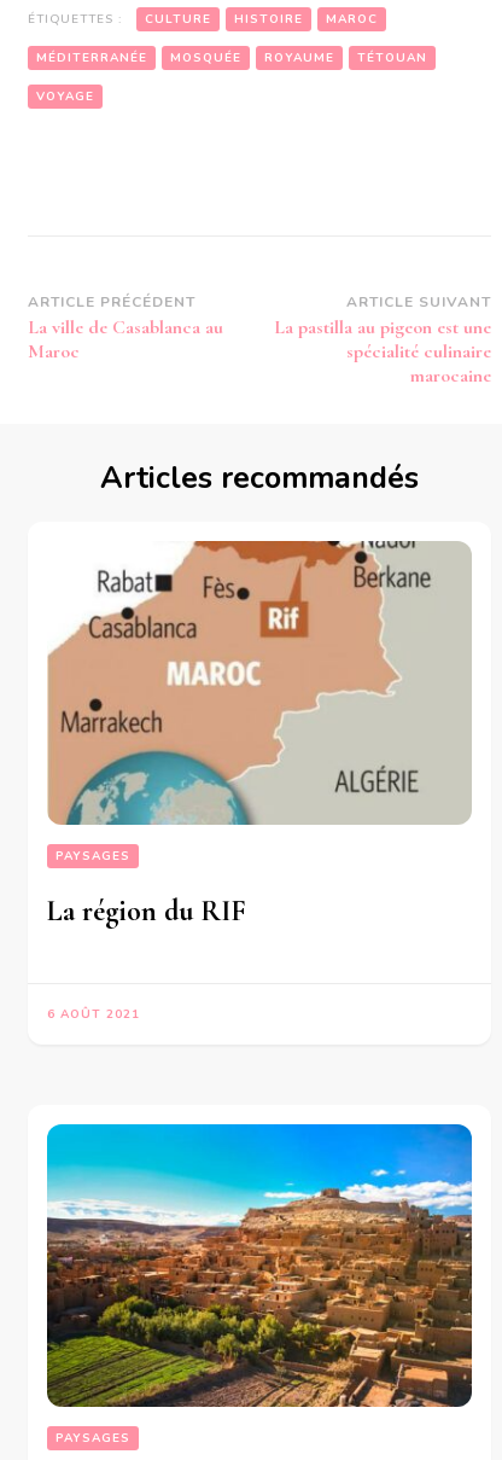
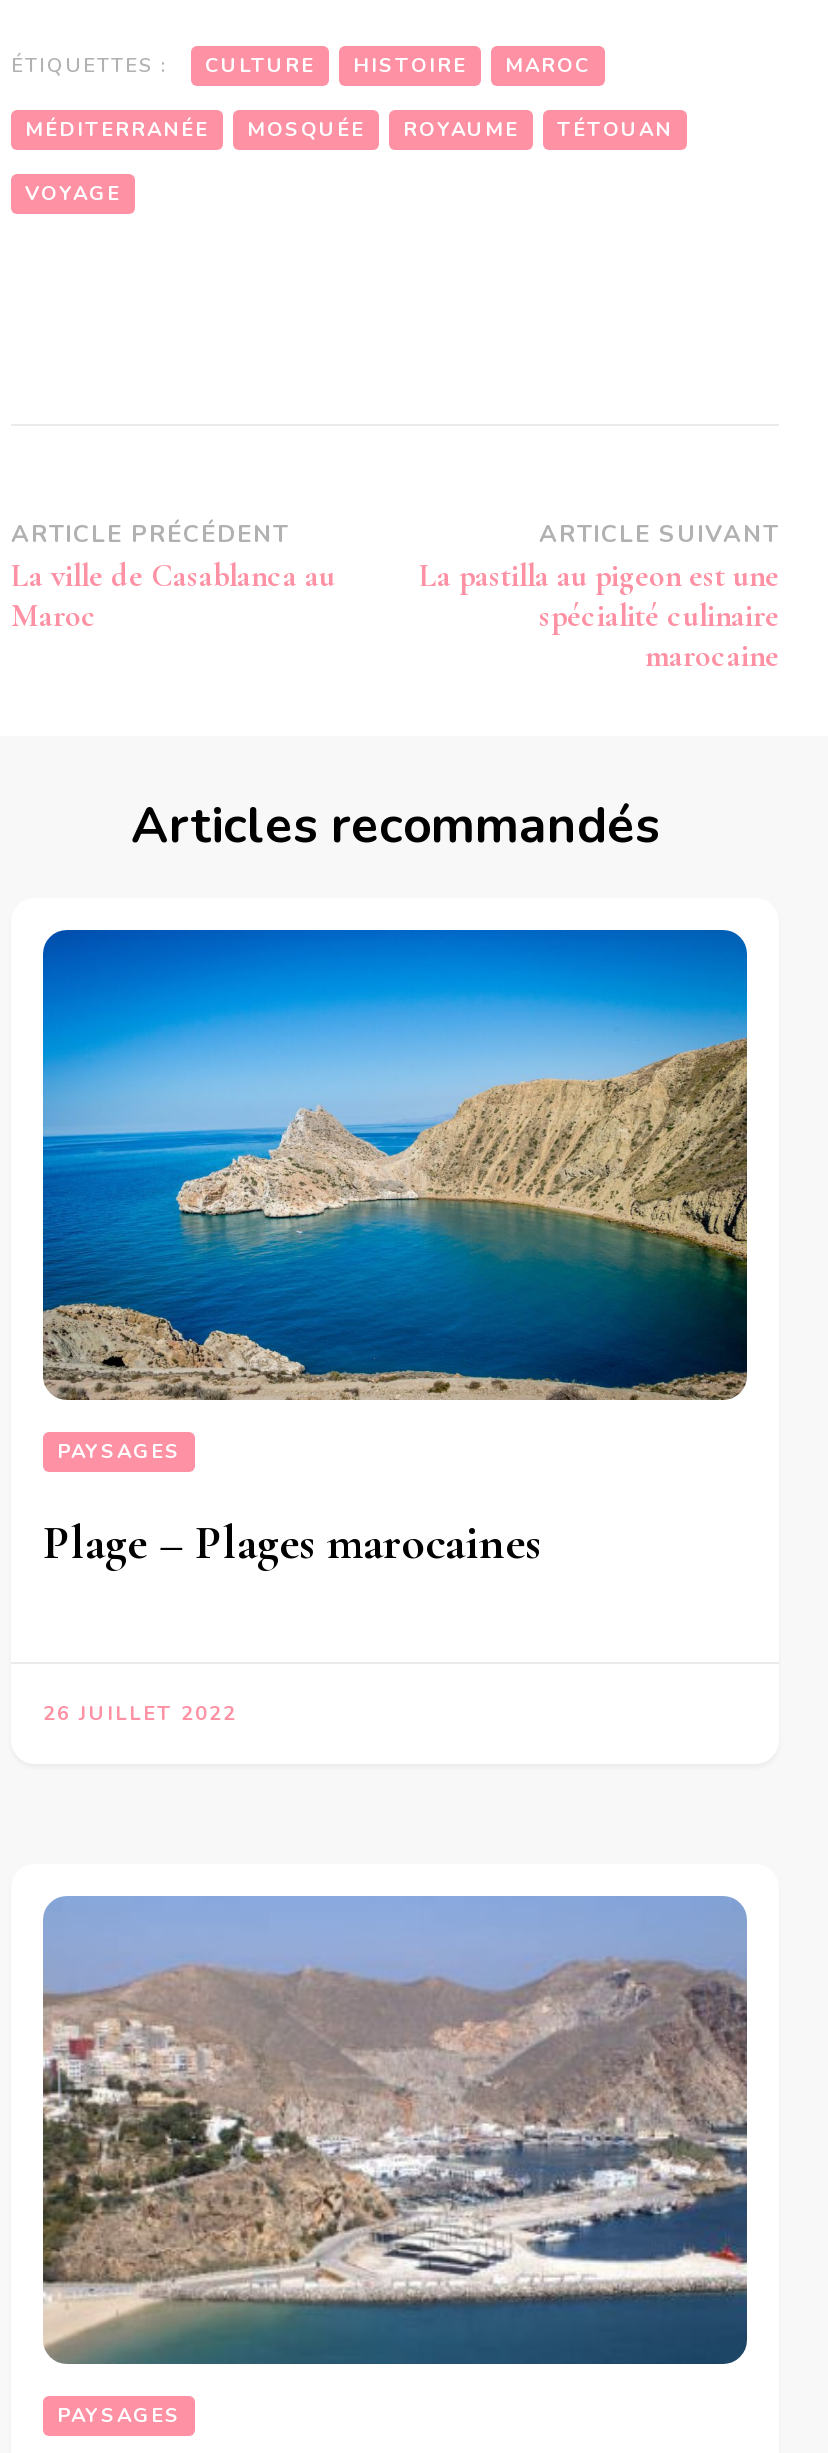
[47,540,472,826] [image] -> [41,927,749,1401] [image]
[47,893,246,928] La région du RIF -> [43,1513,541,1571] Plage – Plages marocaines
[47,1005,140,1022] 6 AOÛT 2021 -> [43,1699,237,1727] 26 JUILLET 2022
[46,1123,473,1408] [image] -> [41,1895,749,2365] [image]

